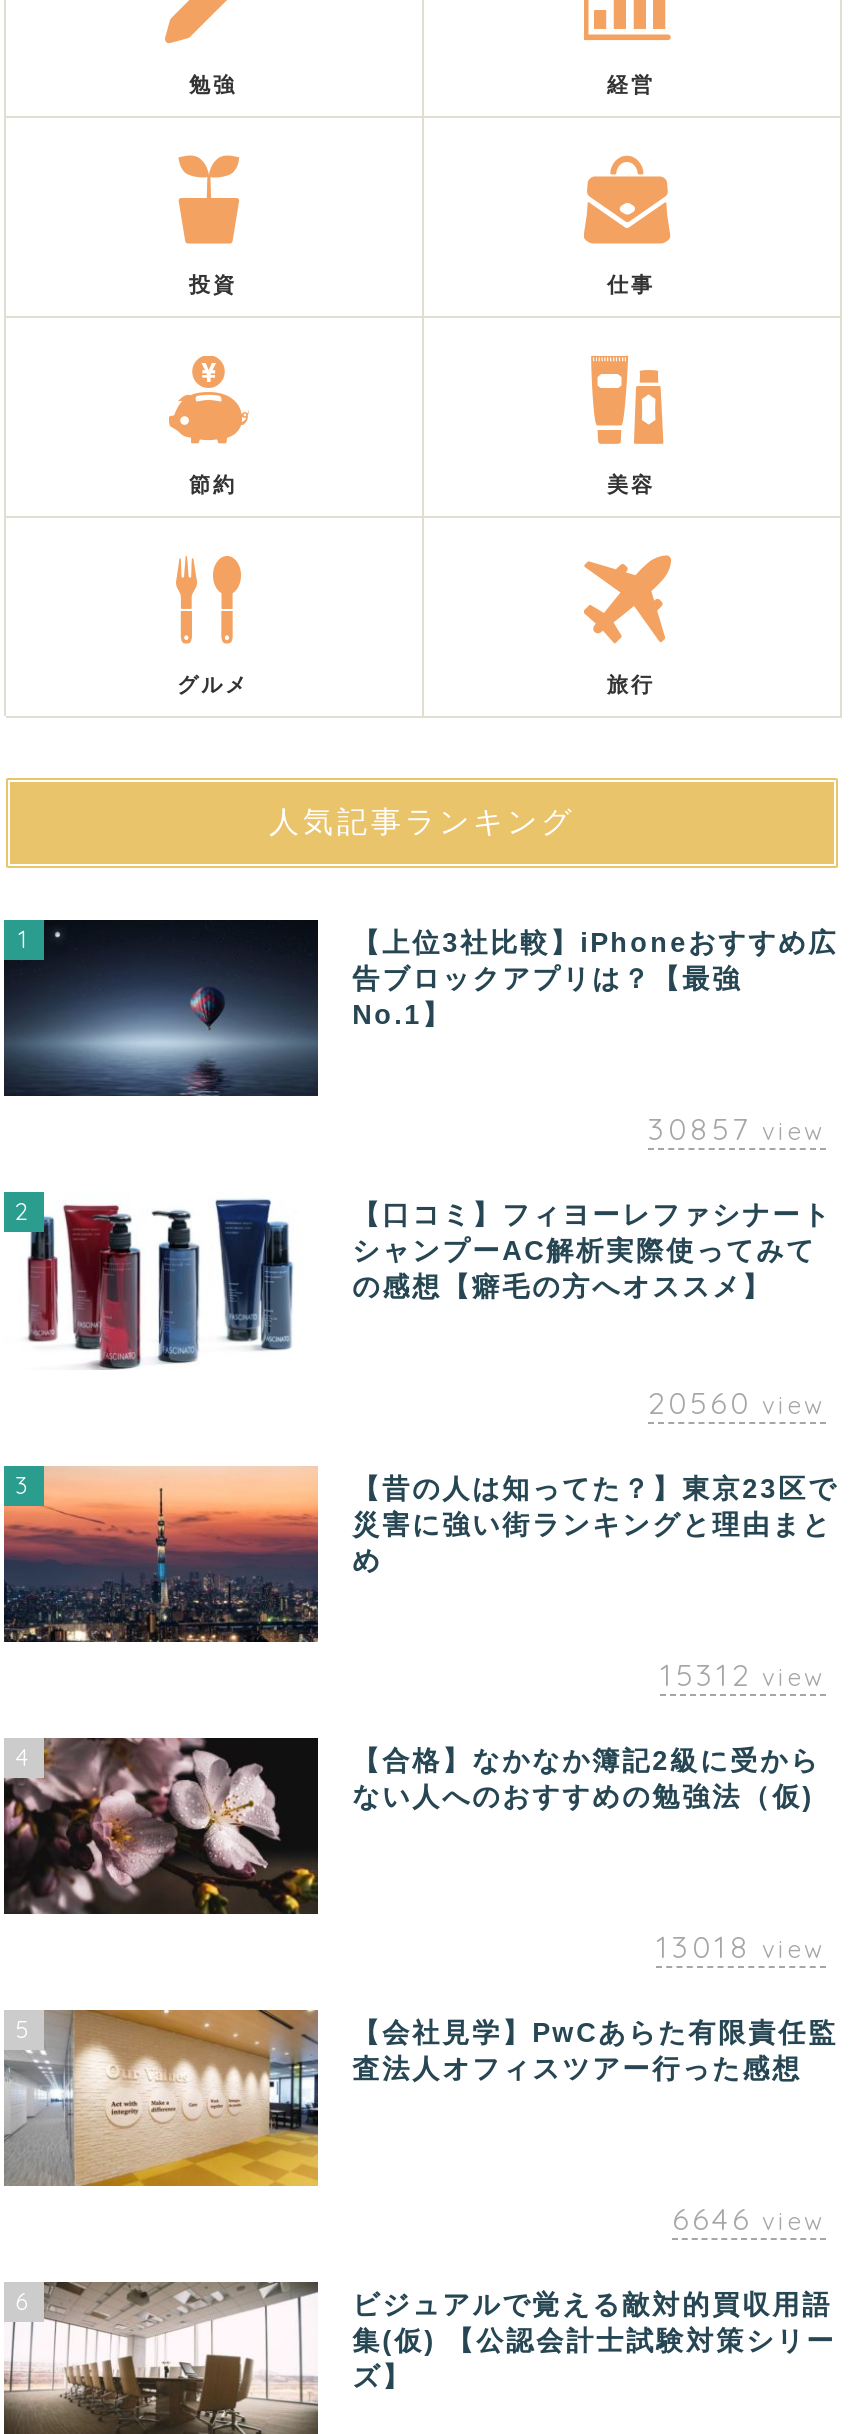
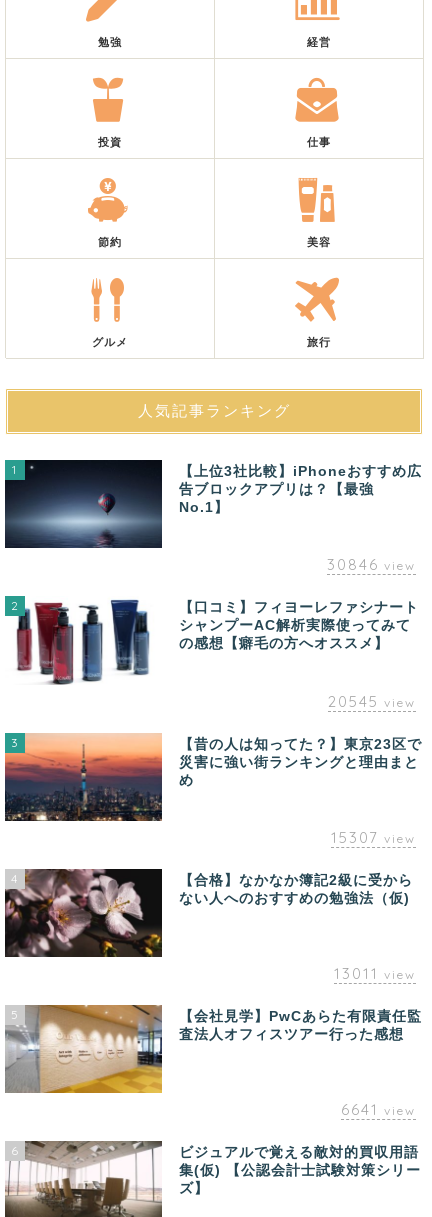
[648,1111,826,1149] 30857 view -> [327,555,416,574] 30846 view
[648,1383,826,1421] 20560 view -> [328,692,416,711] 20545 view
[660,1656,826,1694] 15312 view -> [331,828,416,847] 15307 view
[656,1928,826,1966] 13018 view -> [334,964,416,983] 13011 view
[672,2200,826,2238] 6646 view -> [341,1100,416,1119] 6641 view

